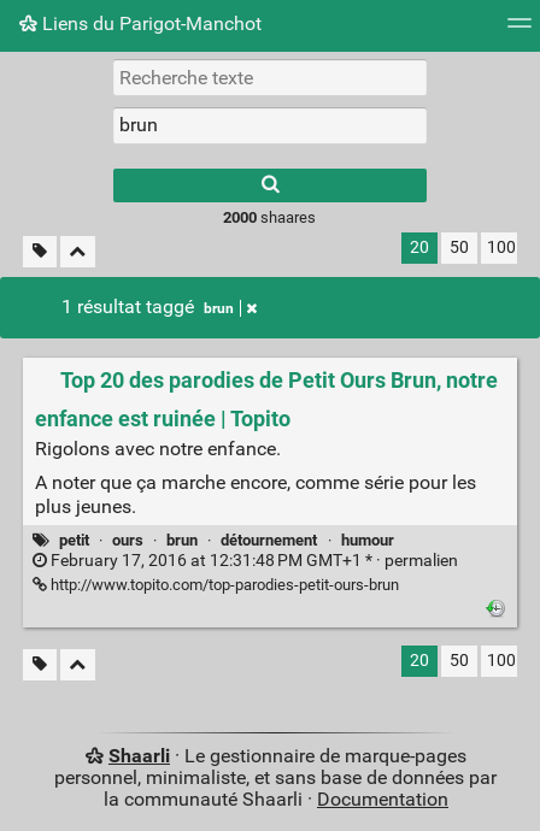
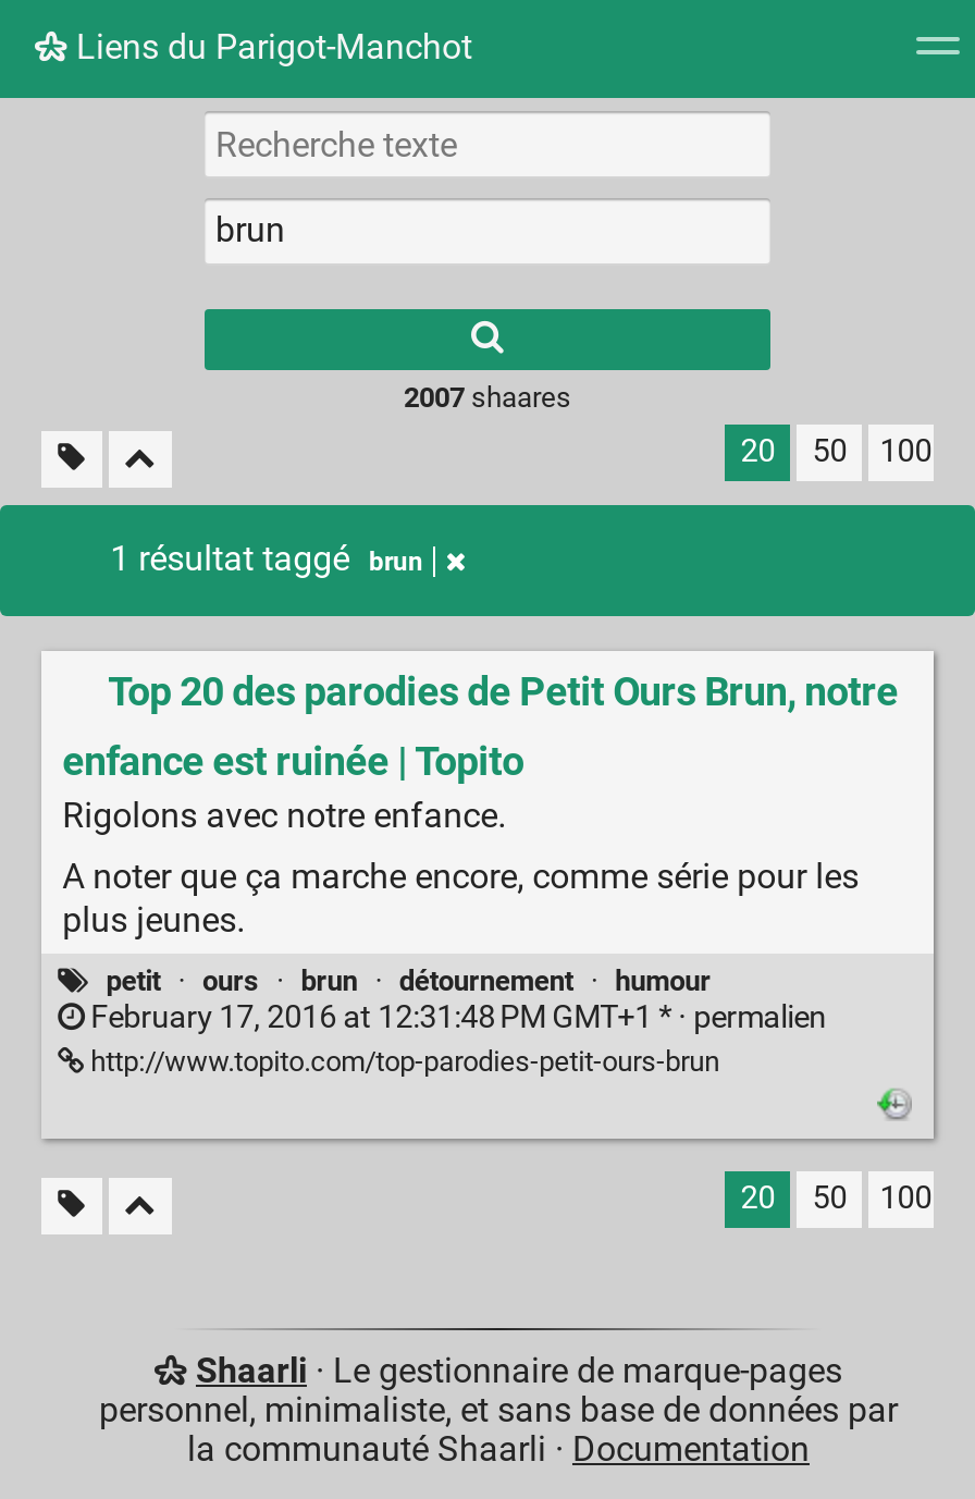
[224,208,316,226] 2000 shaares -> [404,381,571,413] 2007 shaares

